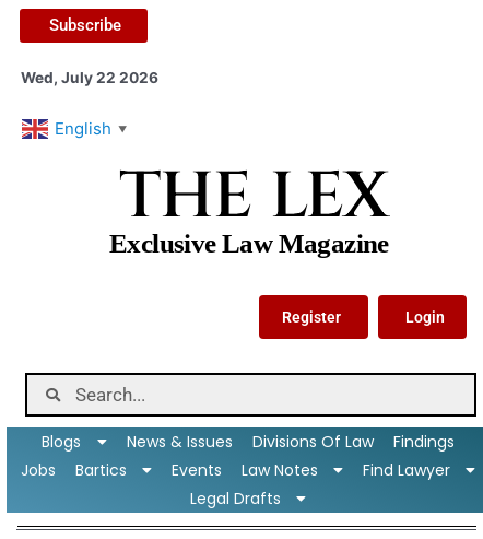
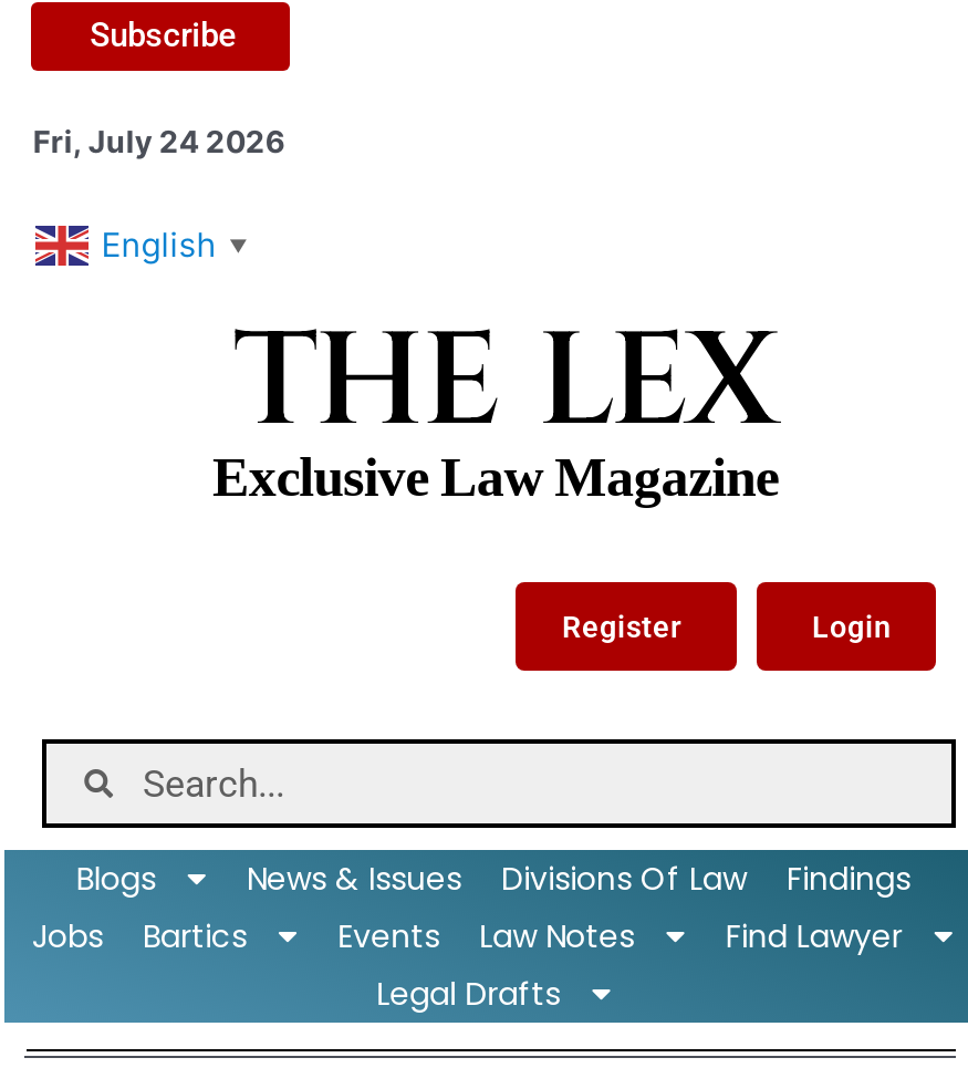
[21,69,158,86] Wed, July 22 2026 -> [33,124,285,159] Fri, July 24 2026

